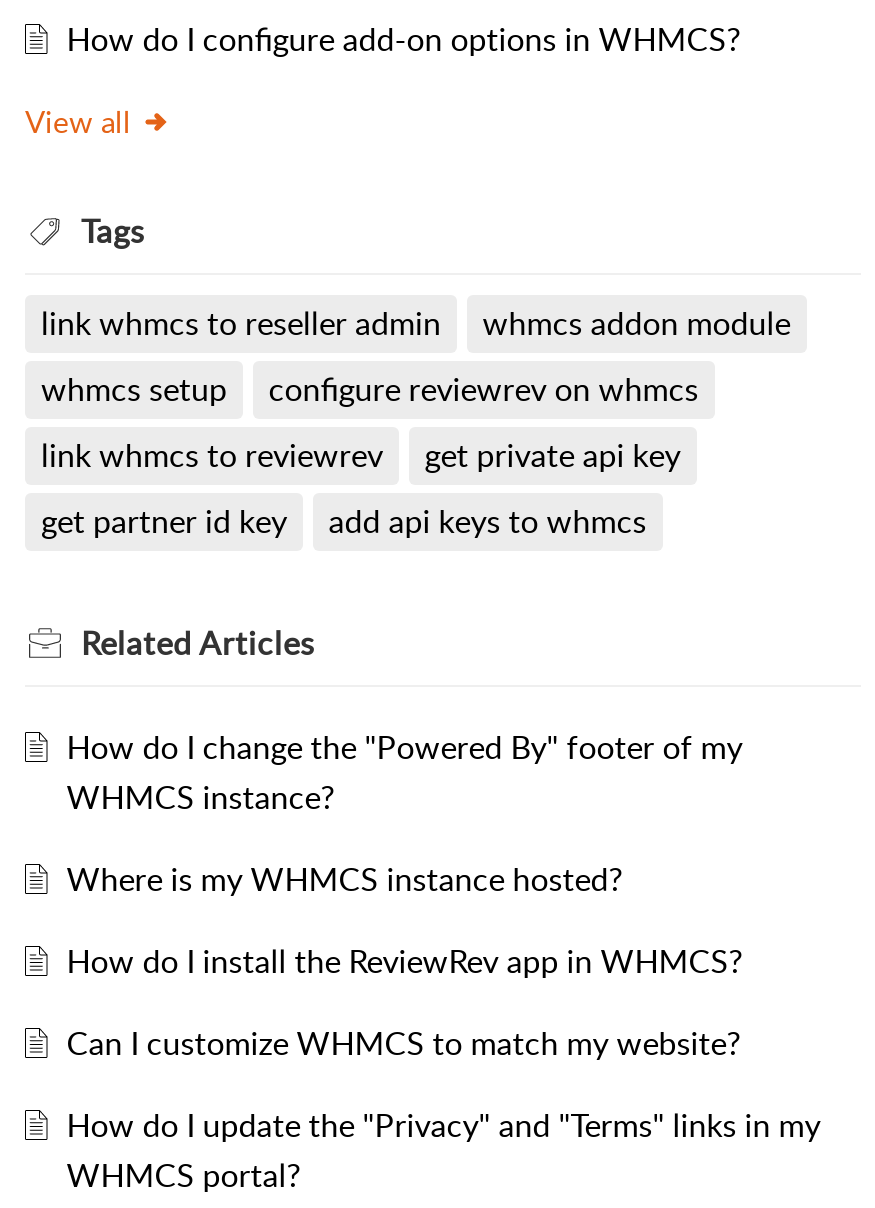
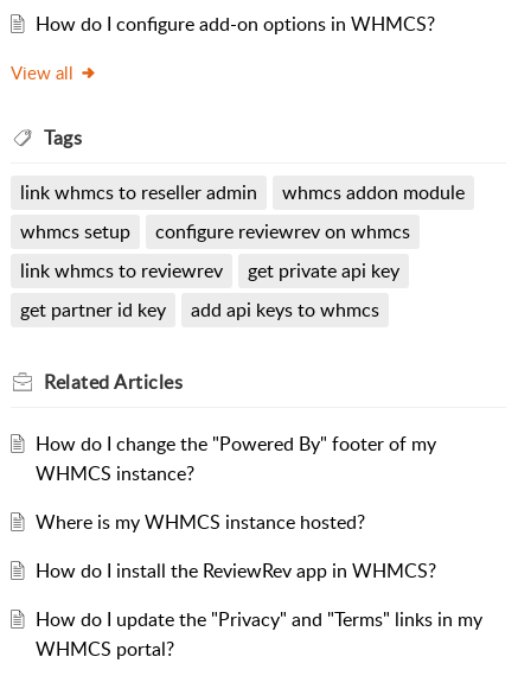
[67,1022,741,1066] Can I customize WHMCS to match my website? -> none

